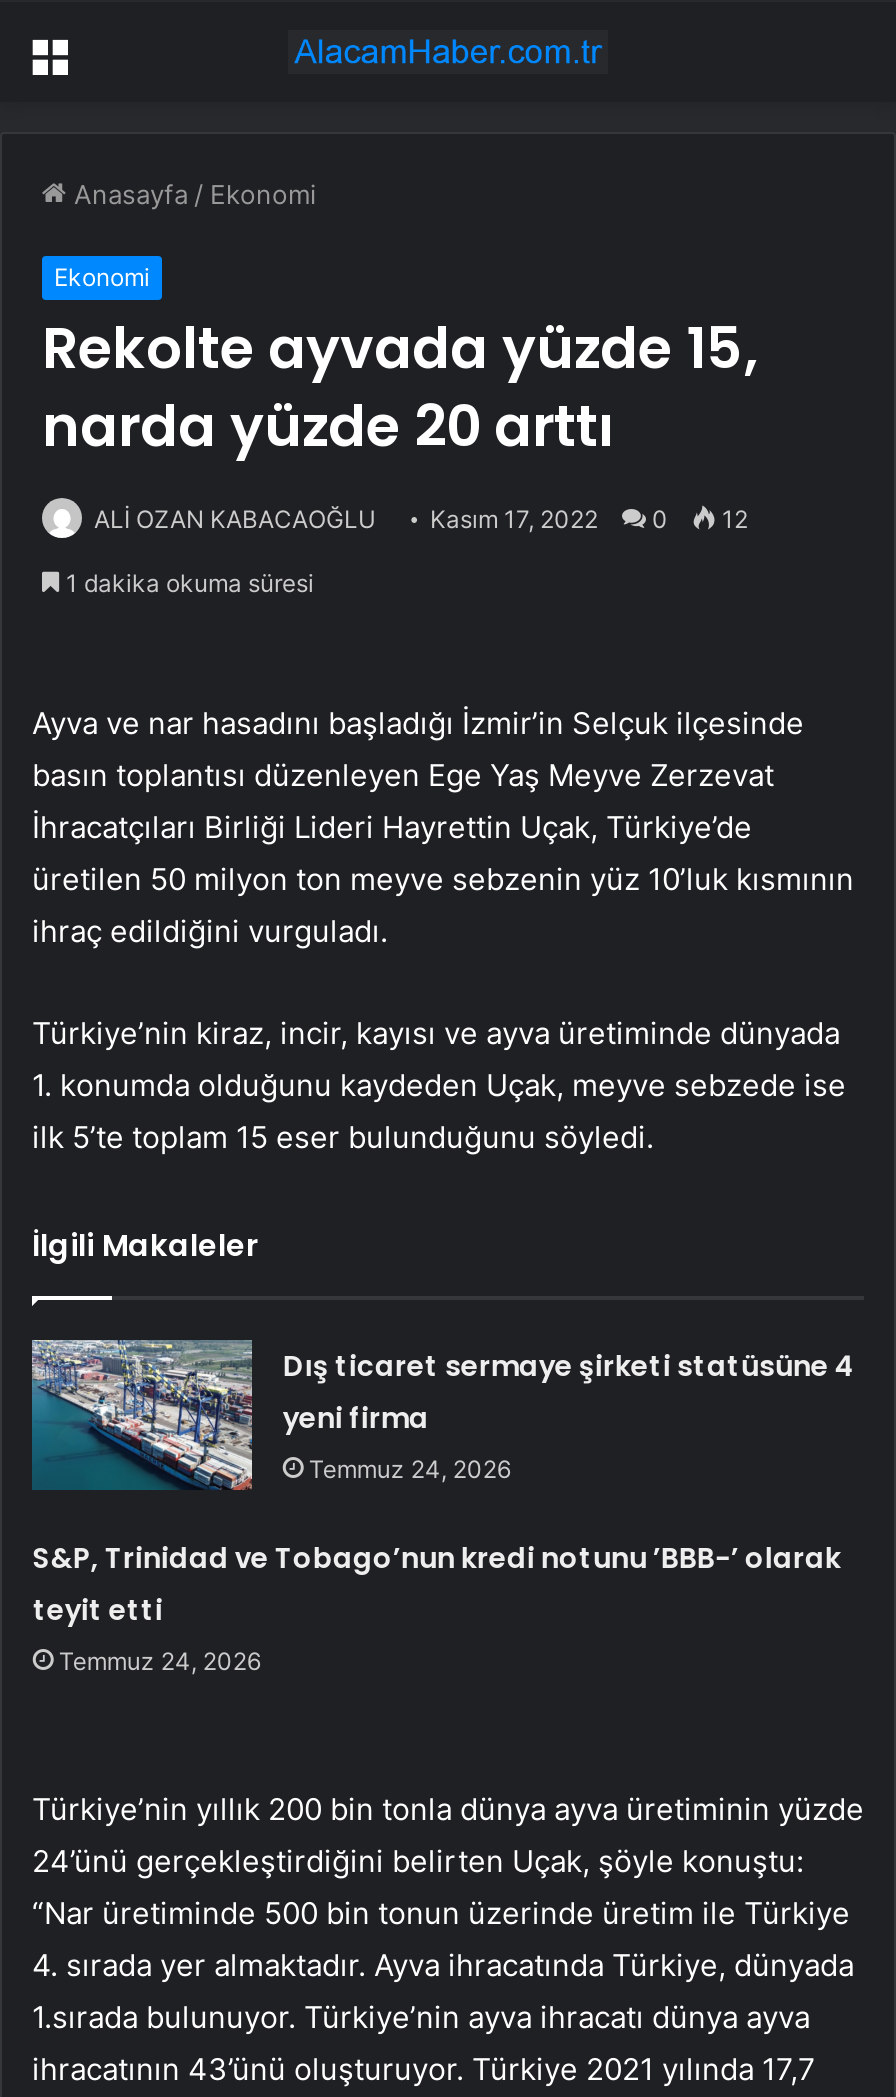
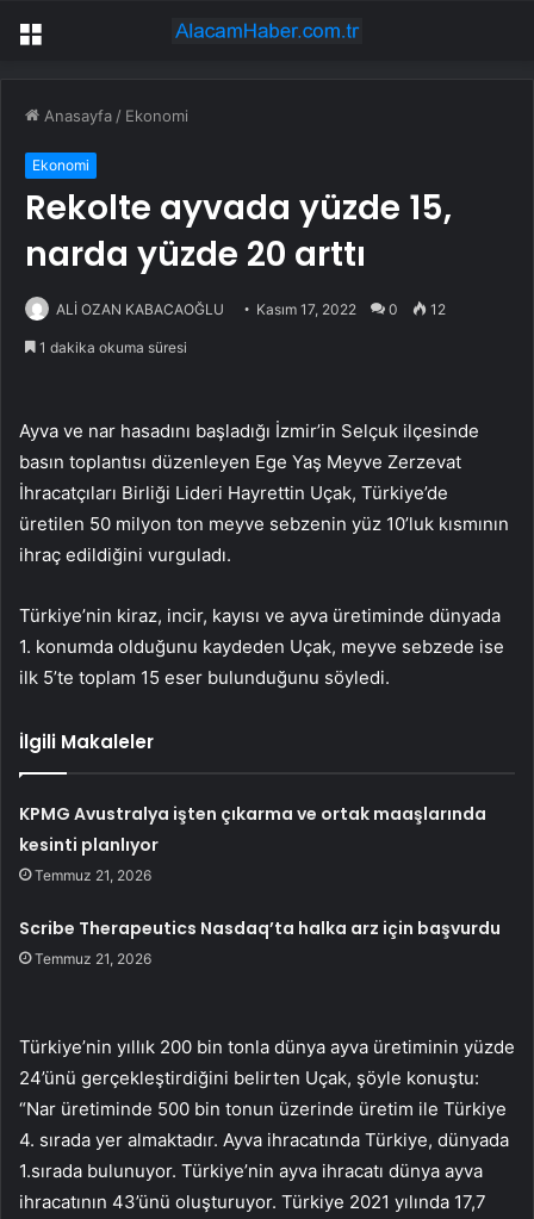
[283,1347,855,1485] Dış ticaret sermaye şirketi statüsüne 4 | yeni firma | Temmuz 24, 2026 -> [19,802,487,885] KPMG Avustralya işten çıkarma ve ortak maaşlarında | kesinti planlıyor | Temmuz 21, 2026
[33,1539,841,1677] S&P, Trinidad ve Tobago’nun kredi notunu ’BBB-’ olarak | teyit etti | Temmuz 24, 2026 -> [19,917,501,968] Scribe Therapeutics Nasdaq’ta halka arz için başvurdu | Temmuz 21, 2026

